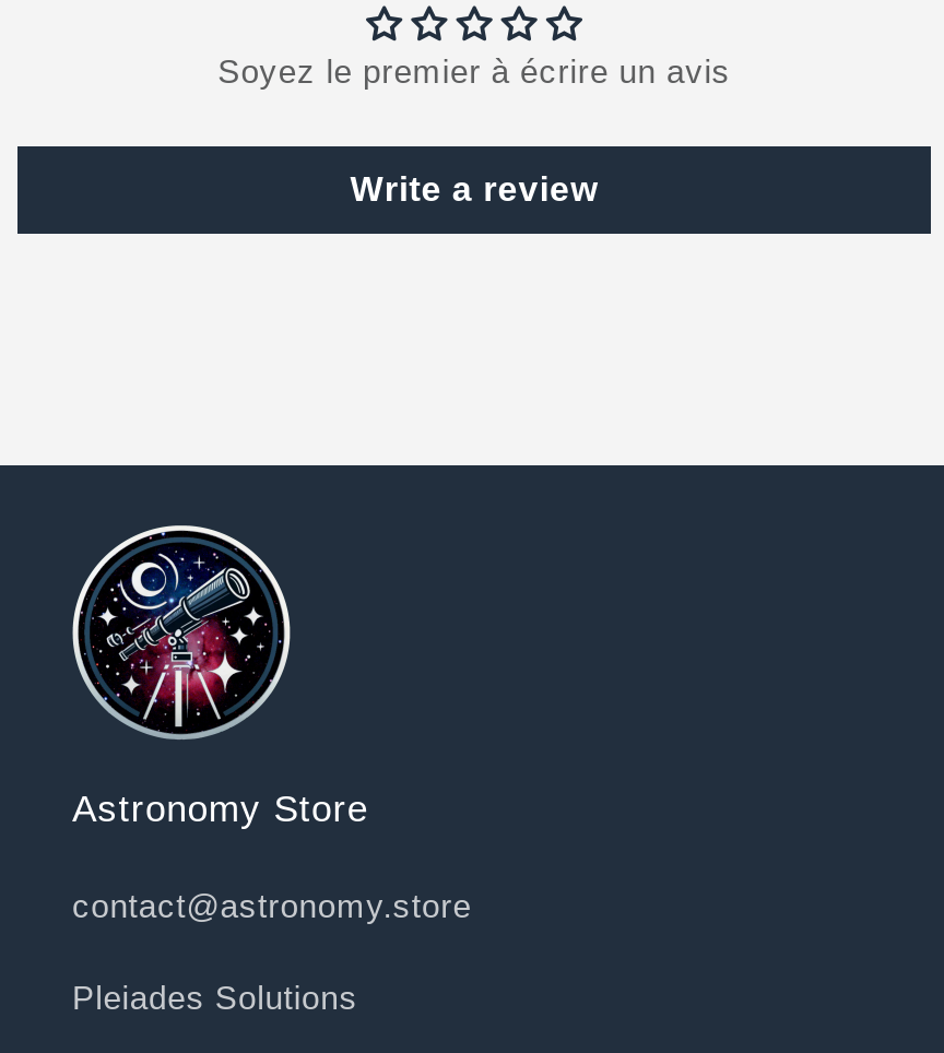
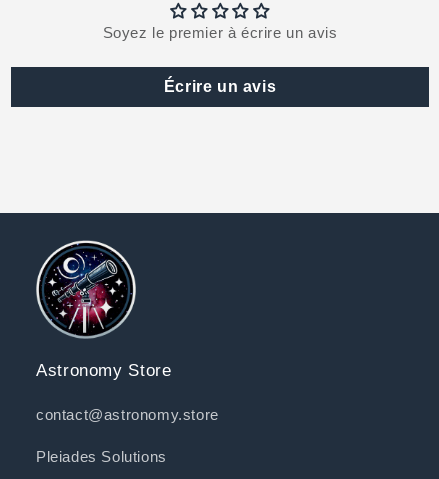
[350,171,598,208] Write a review -> [164,78,276,95] Écrire un avis

